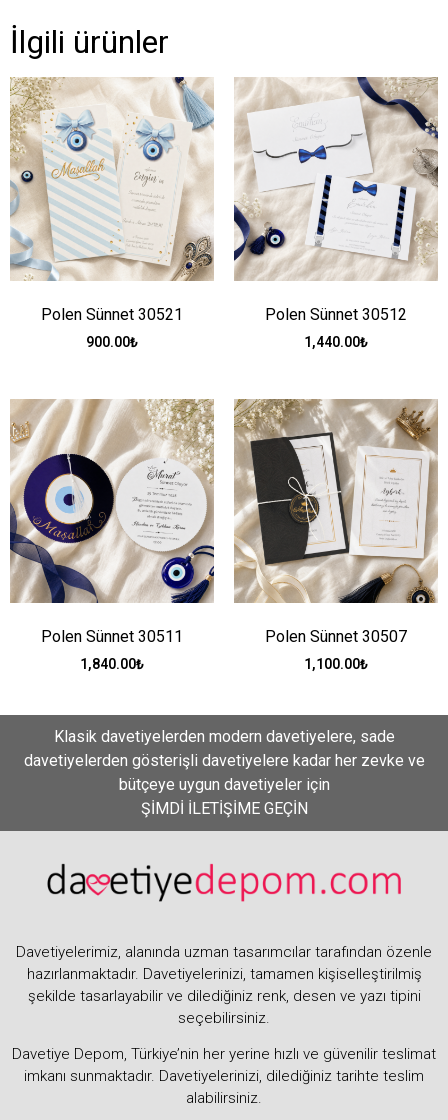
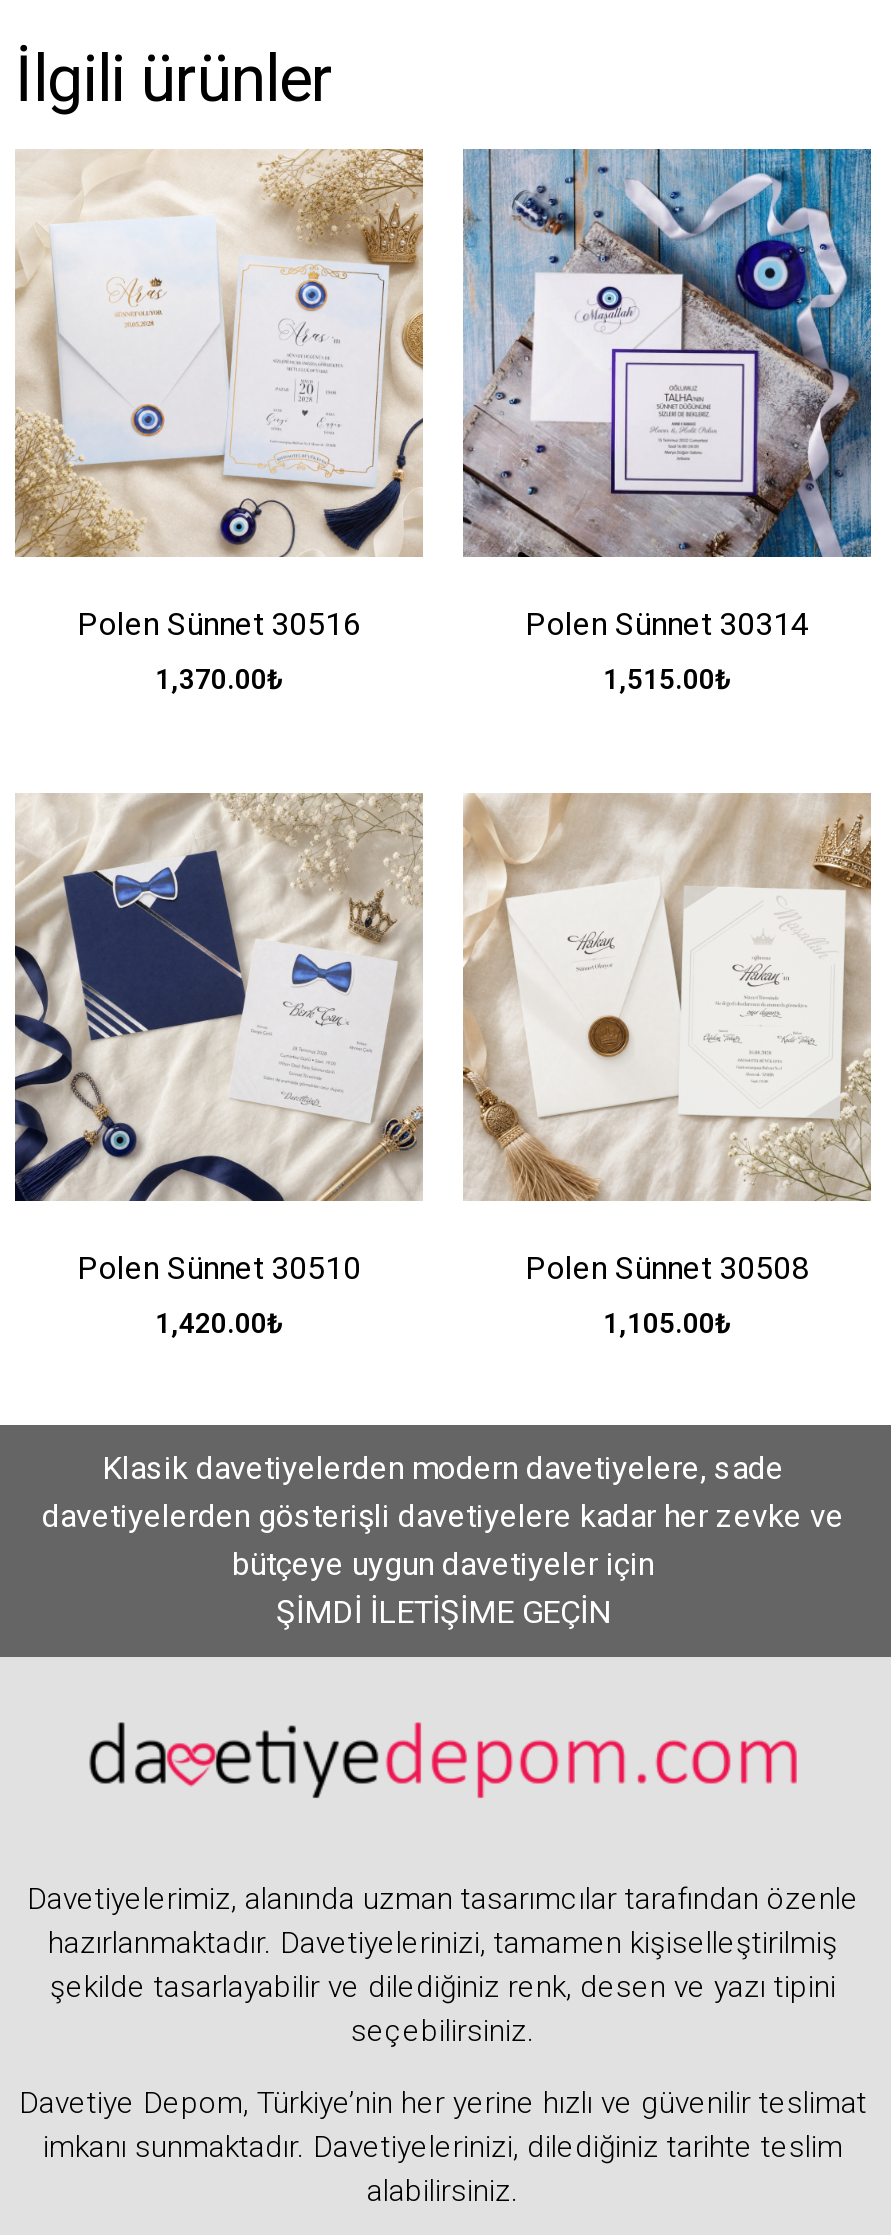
[10,76,214,324] [image] | Polen Sünnet 30521 -> [13,149,425,643] [image] | Polen Sünnet 30516
[234,76,439,324] [image] | Polen Sünnet 30512 -> [461,147,873,643] [image] | Polen Sünnet 30314
[86,334,138,350] 900.00₺ -> [155,663,283,695] 1,370.00₺
[304,334,368,350] 1,440.00₺ -> [603,663,731,695] 1,515.00₺
[9,399,215,646] [image] | Polen Sünnet 30511 -> [13,793,425,1286] [image] | Polen Sünnet 30510
[234,399,438,646] [image] | Polen Sünnet 30507 -> [461,793,873,1286] [image] | Polen Sünnet 30508
[80,656,144,672] 1,840.00₺ -> [155,1306,283,1338] 1,420.00₺
[304,656,368,672] 1,100.00₺ -> [603,1306,731,1338] 1,105.00₺

